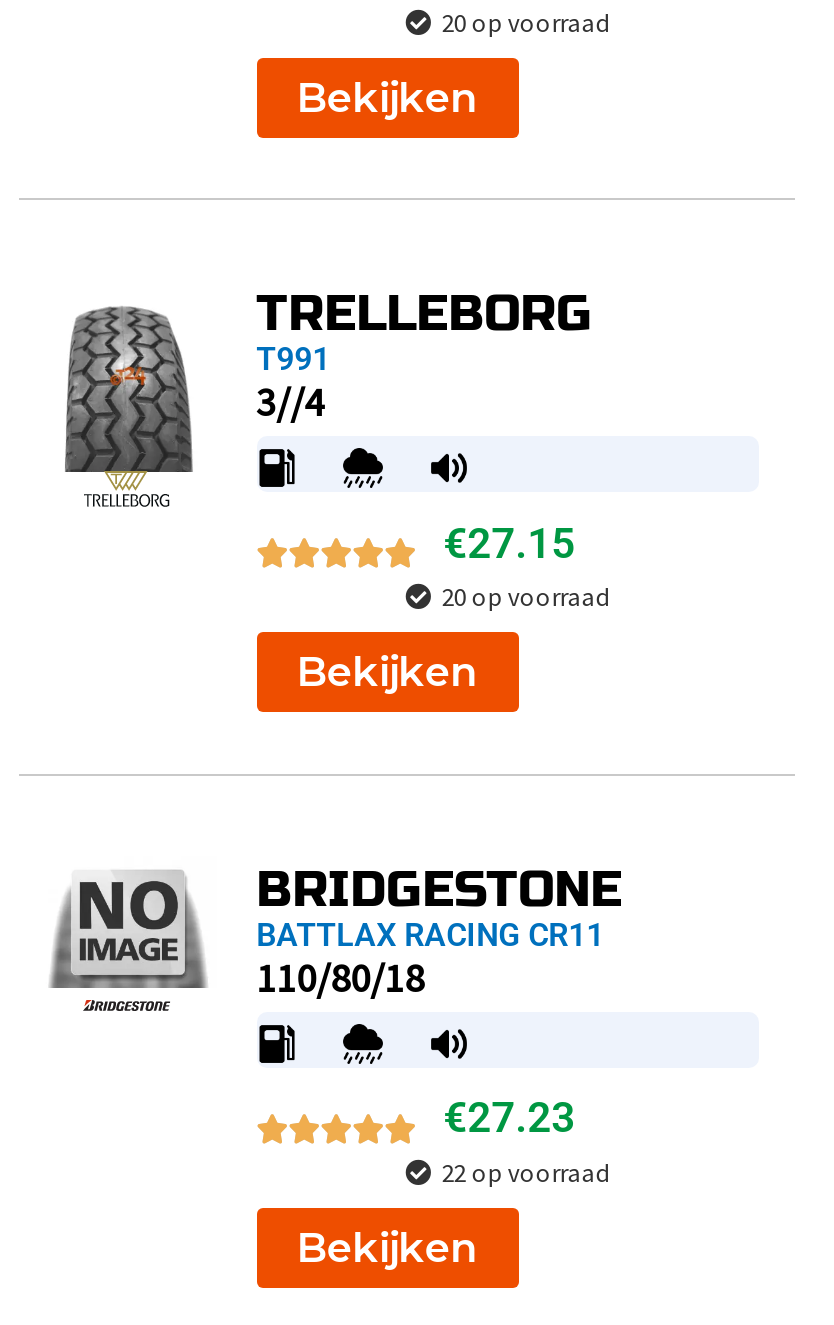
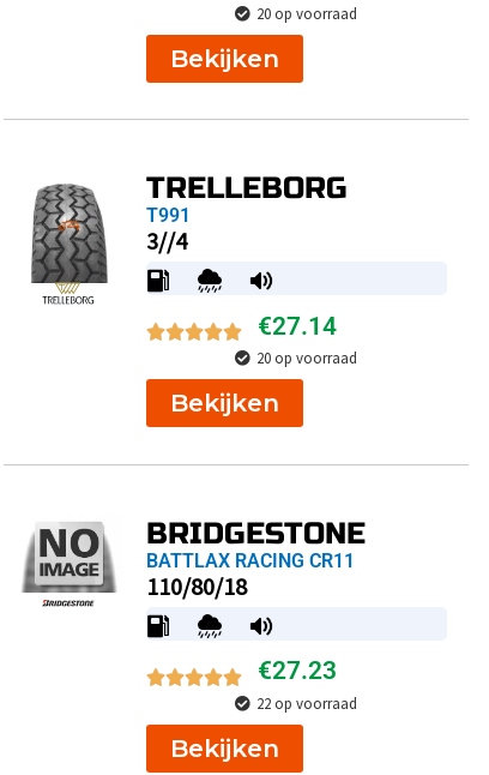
[443,519,575,567] €27.15 -> [258,312,337,340] €27.14

